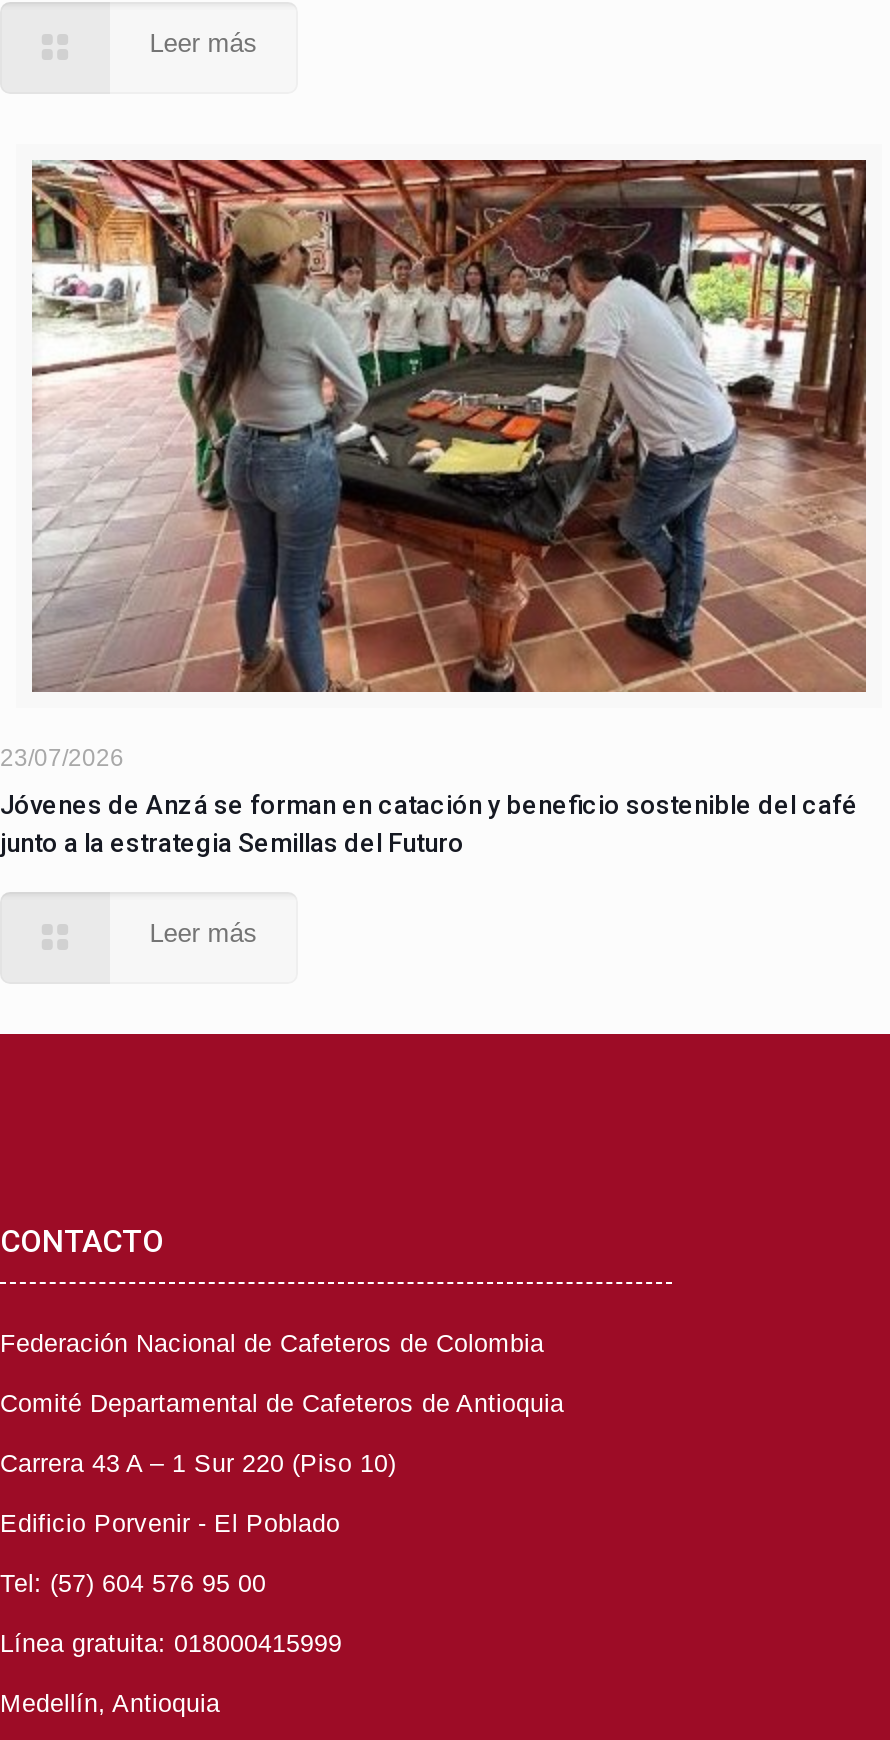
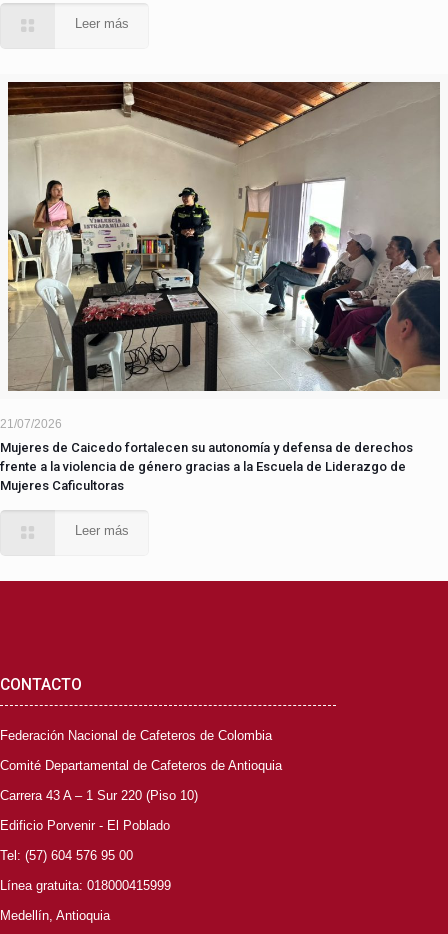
[0,158,880,772] [image] | 23/07/2026 -> [0,81,441,431] [image] | 21/07/2026
[0,790,858,858] Jóvenes de Anzá se forman en catación y beneficio sostenible del café | junto a la estrategia Semillas del Futuro -> [0,440,413,493] Mujeres de Caicedo fortalecen su autonomía y defensa de derechos | frente a la violencia de género gracias a la Escuela de Liderazgo de | Mujeres Caficultoras

